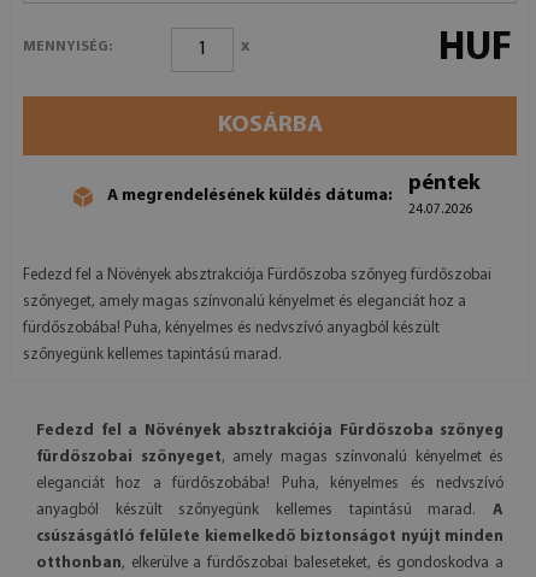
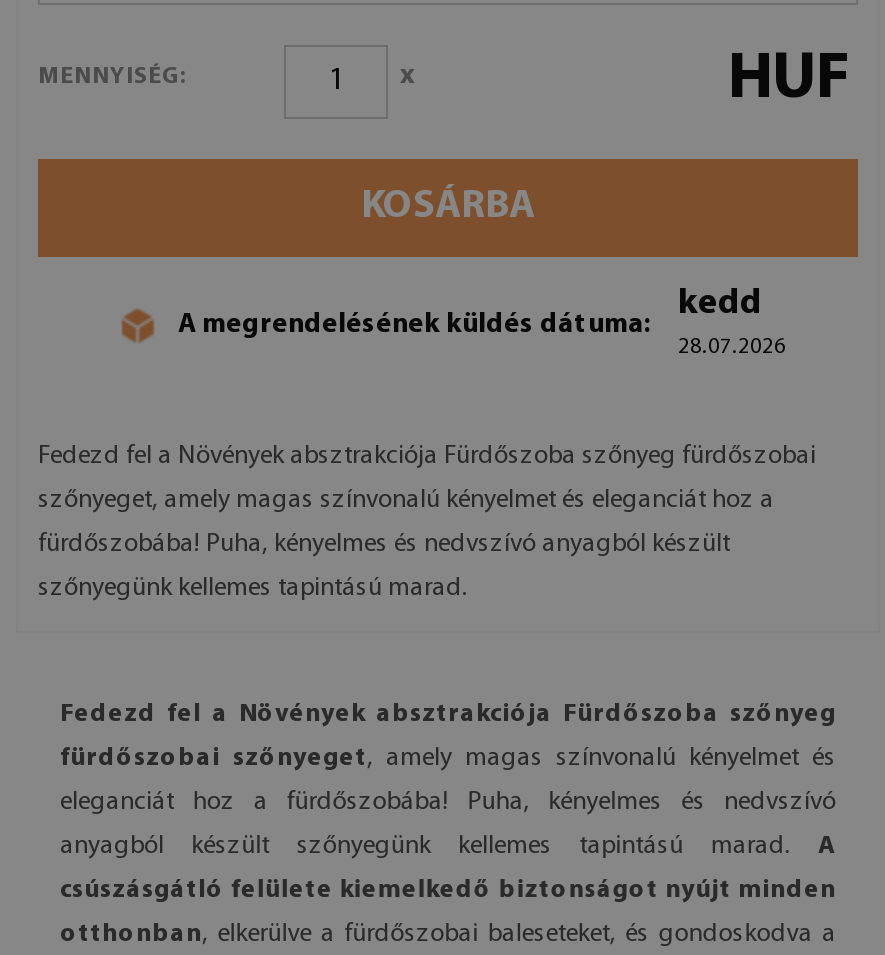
[408,172,481,216] péntek | 24.07.2026 -> [678,284,786,358] kedd | 28.07.2026

